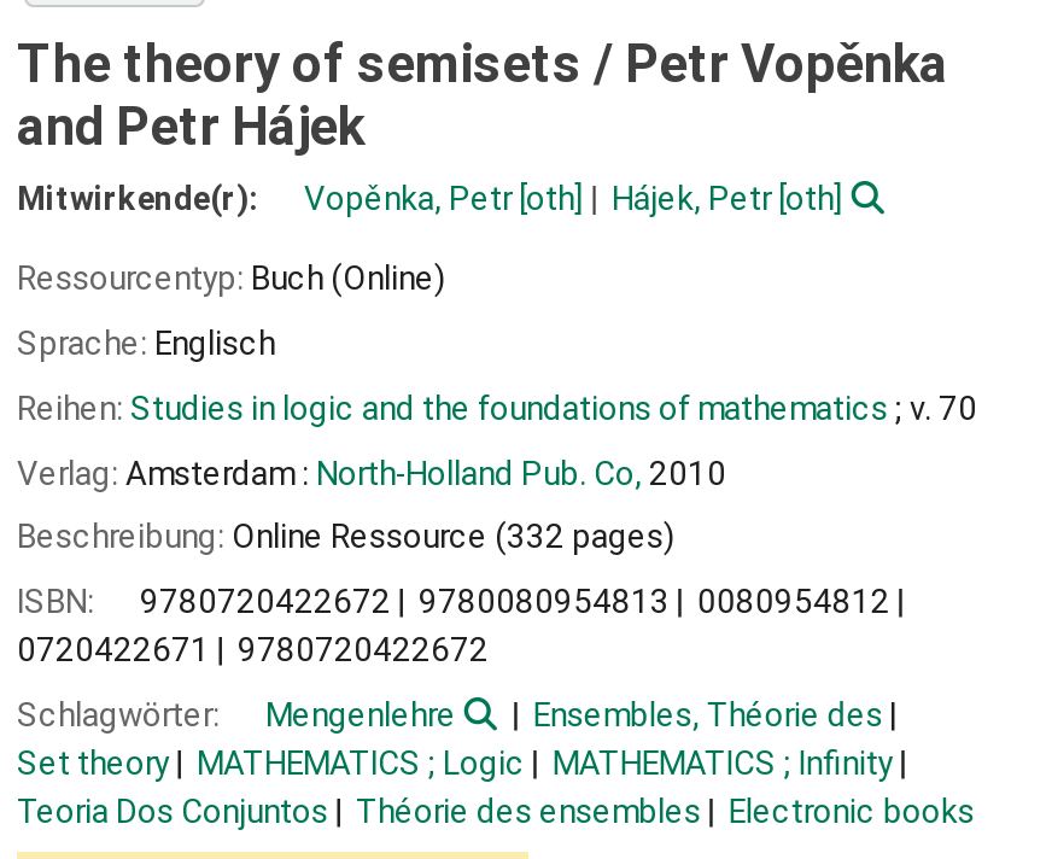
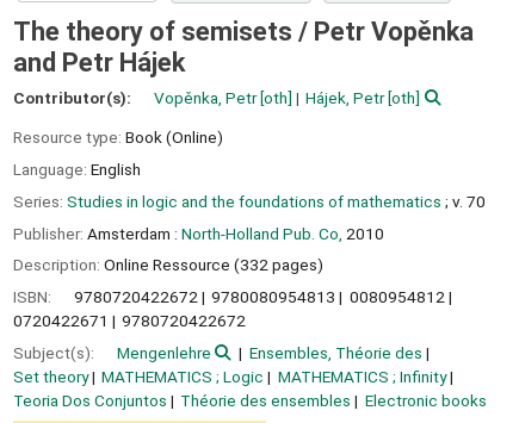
[17,180,265,218] Mitwirkende(r): -> [13,89,135,108] Contributor(s):
[17,259,446,297] Ressourcentyp: Buch (Online) -> [13,128,223,147] Resource type: Book (Online)
[17,323,275,362] Sprache: Englisch -> [13,160,141,179] Language: English
[17,388,977,427] Reihen: Studies in logic and the foundations of mathematics; v. 70 -> [13,192,486,211] Series: Studies in logic and the foundations of mathematics; v. 70
[17,453,726,491] Verlag: Amsterdam : North-Holland Pub. Co, 2010 -> [13,224,384,243] Publisher: Amsterdam : North-Holland Pub. Co, 2010
[17,517,676,556] Beschreibung: Online Ressource (332 pages) -> [13,255,323,275] Description: Online Ressource (332 pages)
[17,695,227,734] Schlagwörter: -> [13,343,98,362] Subject(s):

